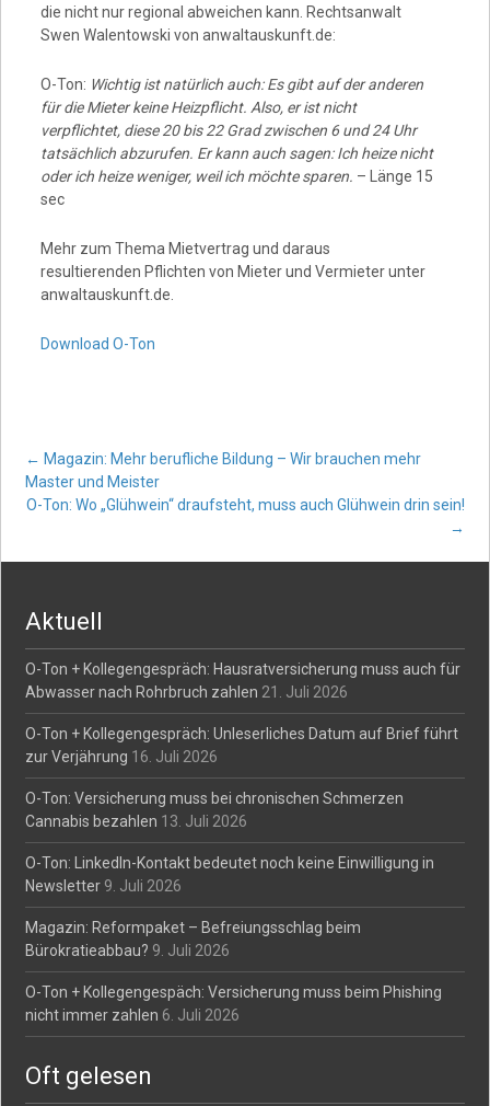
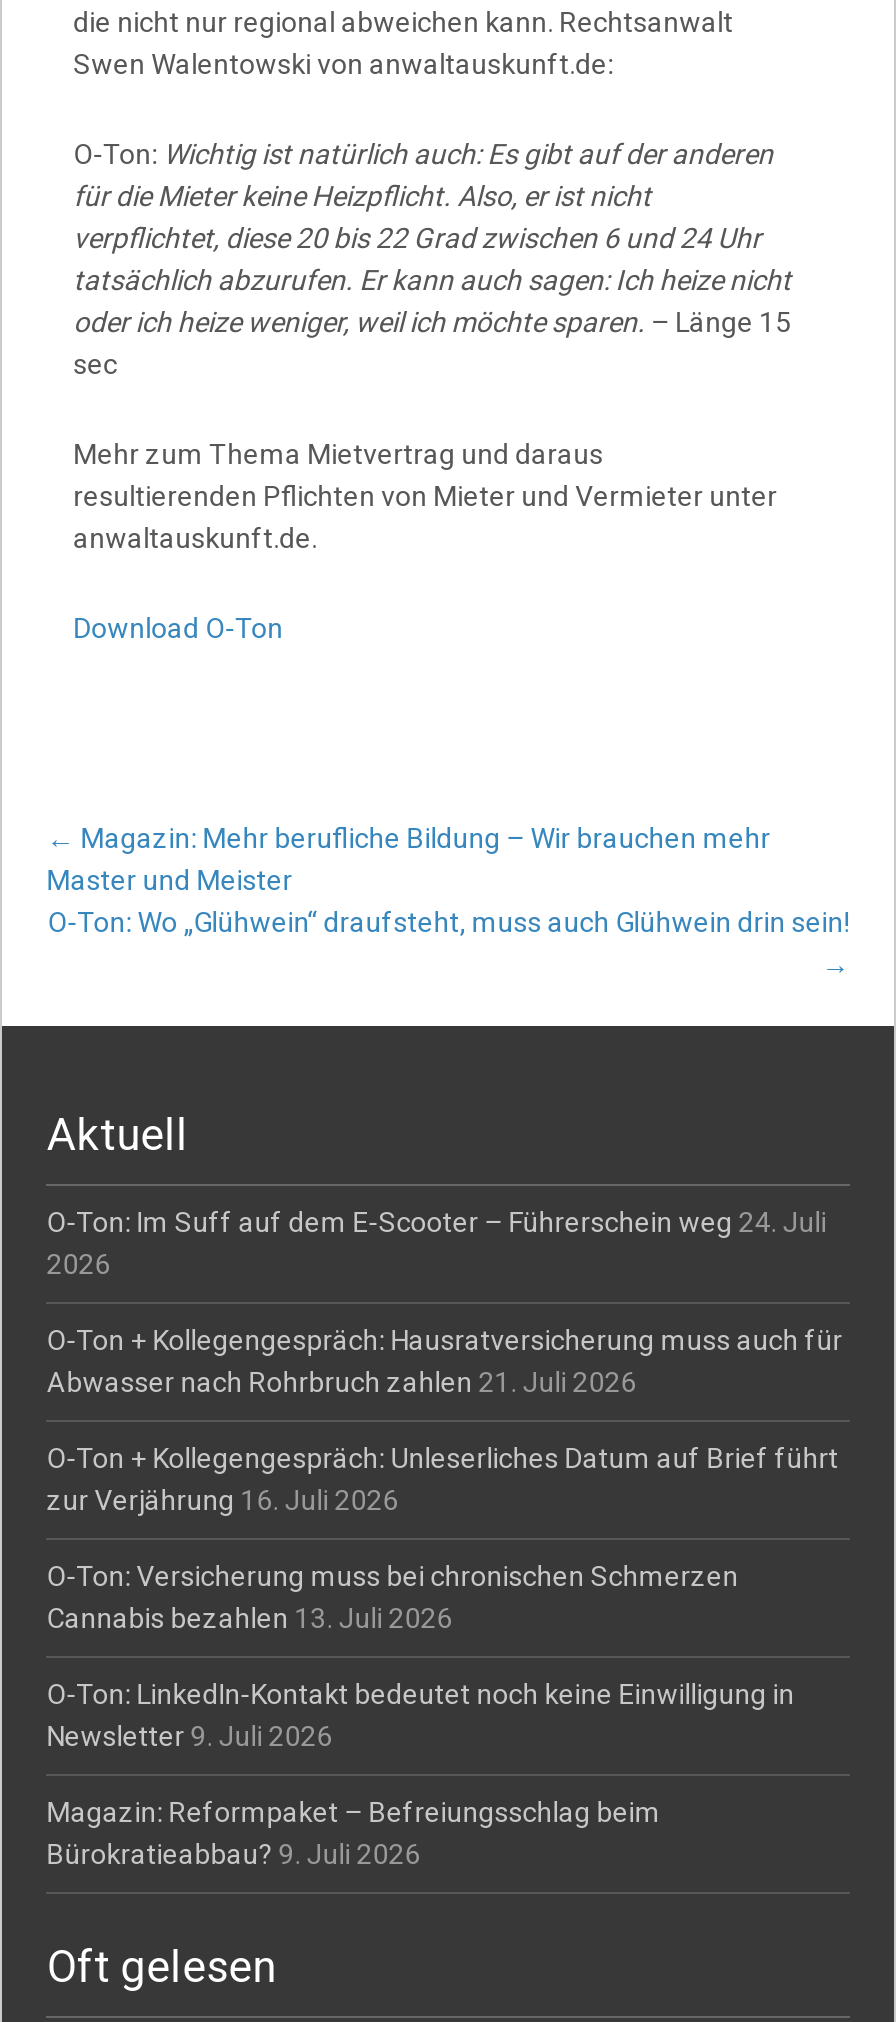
none -> [47,1206,827,1280] O-Ton: Im Suff auf dem E-Scooter – Führerschein weg 24. Juli | 2026
moved [25,660,461,959] -> [47,1324,843,1870]: O-Ton + Kollegengespräch: Hausratversicherung muss auch für | Abwasser nach Rohrbruch zahlen 21. Juli 2026 | O-Ton + Kollegengespräch: Unleserliches Datum auf Brief führt | ... | Magazin: Reformpaket – Befreiungsschlag beim | Bürokratieabbau? 9. Juli 2026
[25,983,442,1024] O-Ton + Kollegengespäch: Versicherung muss beim Phishing | nicht immer zahlen 6. Juli 2026 -> none

